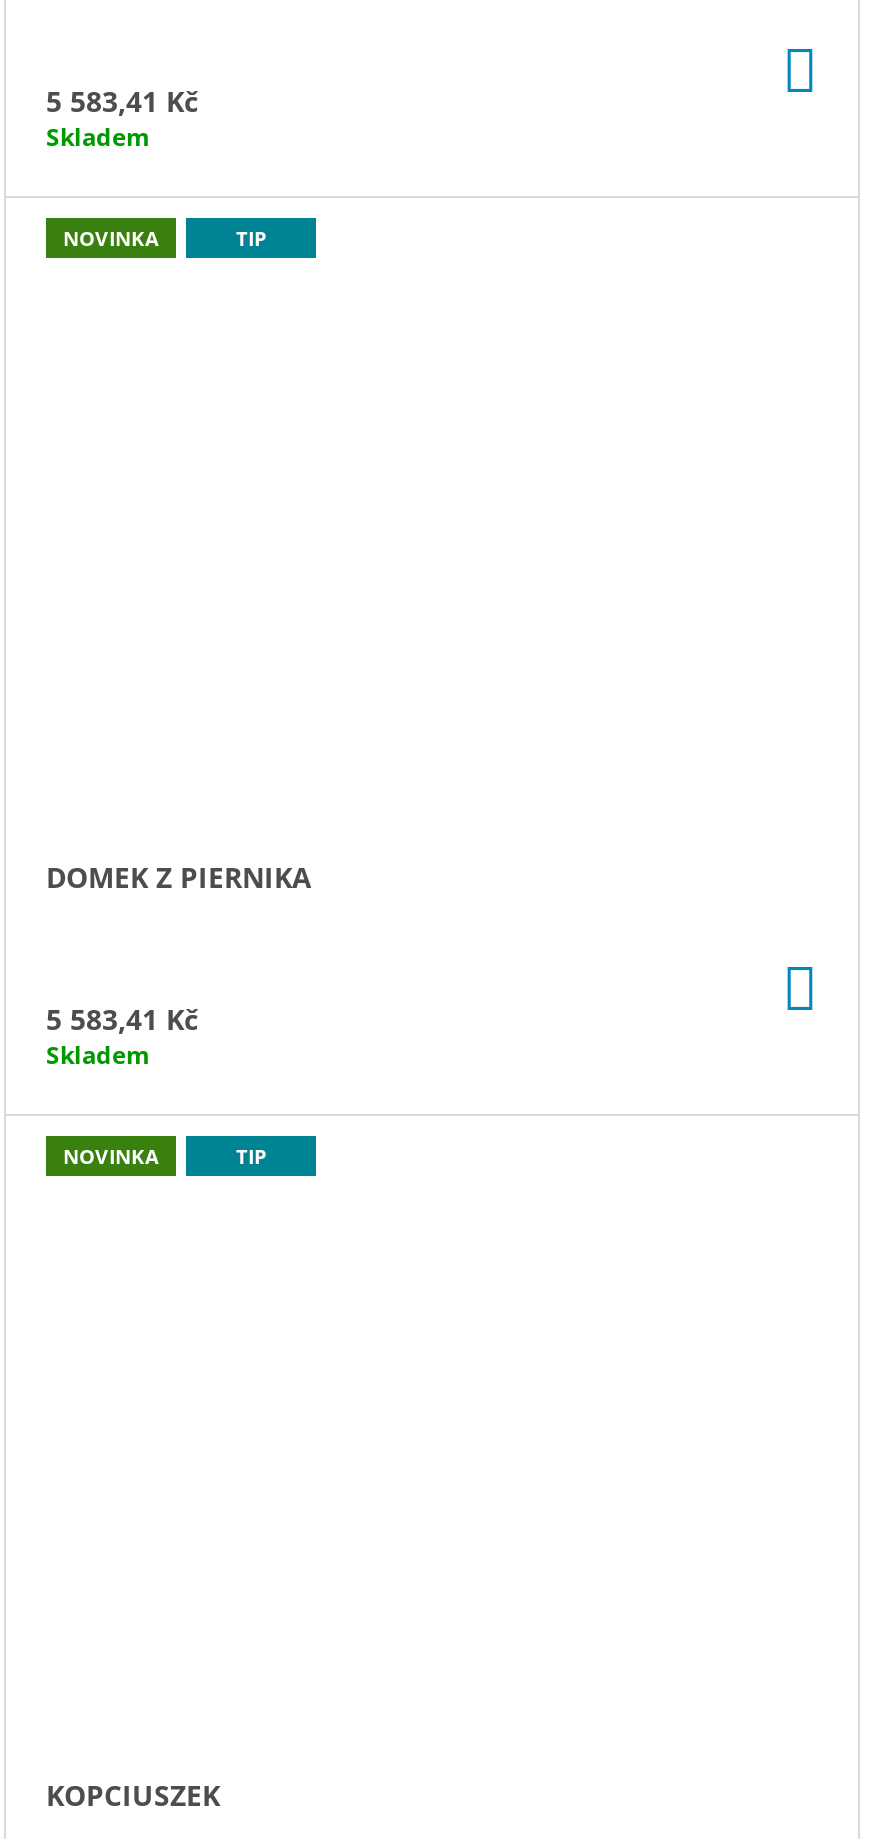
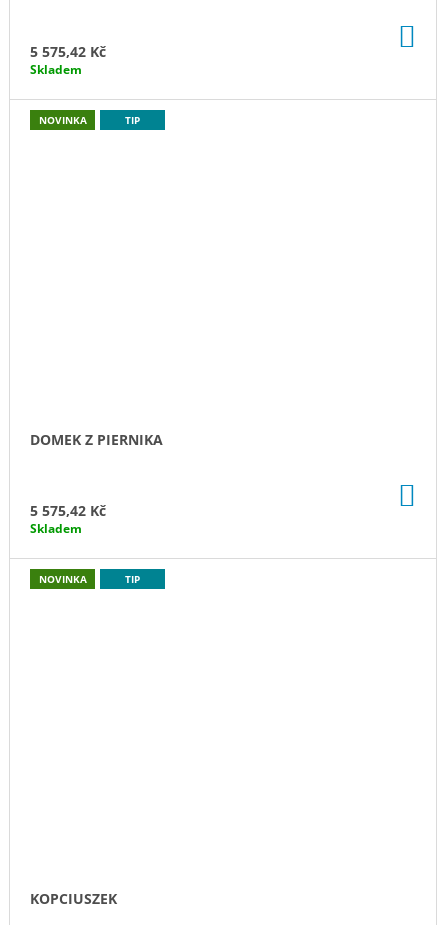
[46,81,198,119] 5 583,41 Kč -> [30,42,106,61] 5 575,42 Kč
[46,1000,198,1038] 5 583,41 Kč -> [30,501,106,520] 5 575,42 Kč

